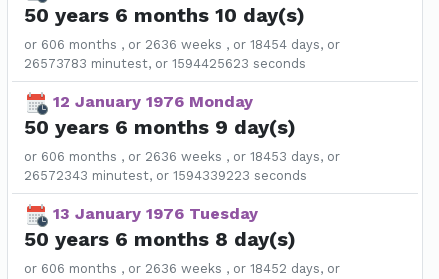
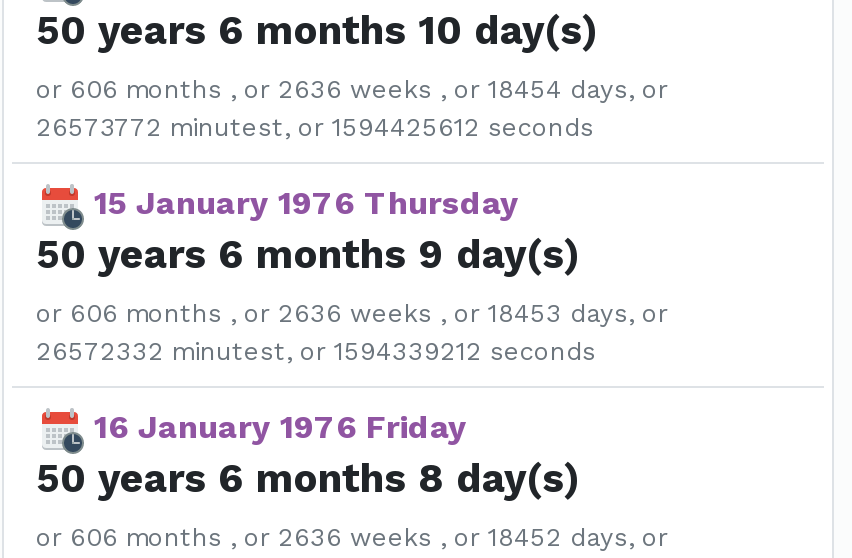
[24,56,306,71] 26573783 minutest, or 1594425623 seconds -> [36,112,594,142] 26573772 minutest, or 1594425612 seconds
[48,92,253,111] 12 January 1976 Monday -> [84,184,518,222] 15 January 1976 Thursday
[24,168,307,183] 26572343 minutest, or 1594339223 seconds -> [36,336,596,366] 26572332 minutest, or 1594339212 seconds
[48,204,258,223] 13 January 1976 Tuesday -> [84,408,466,446] 16 January 1976 Friday

